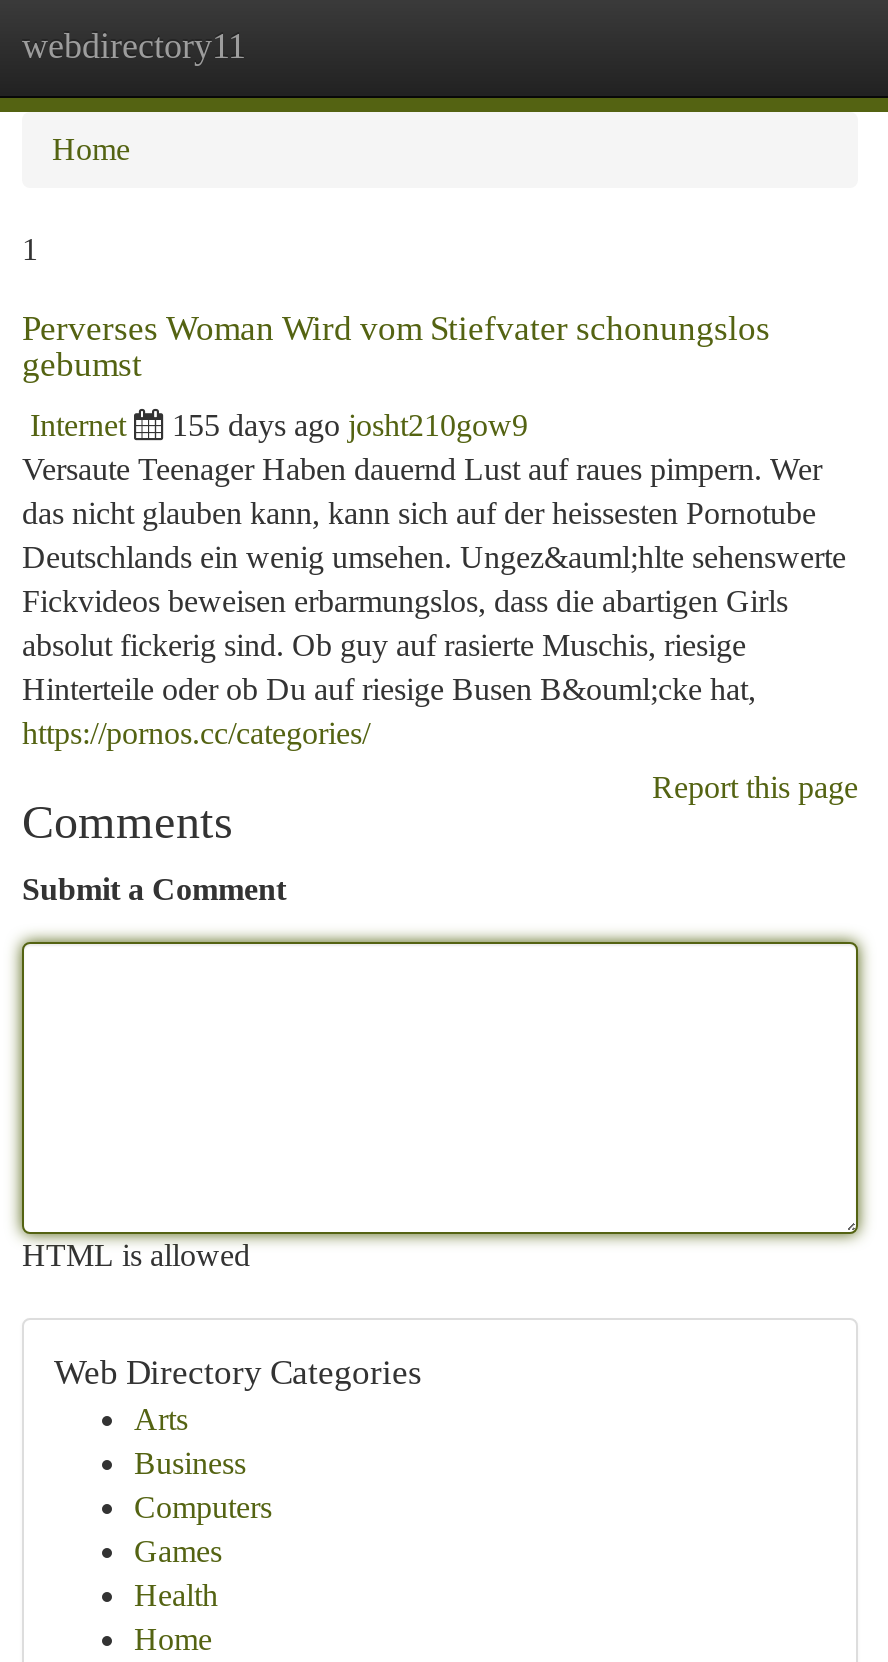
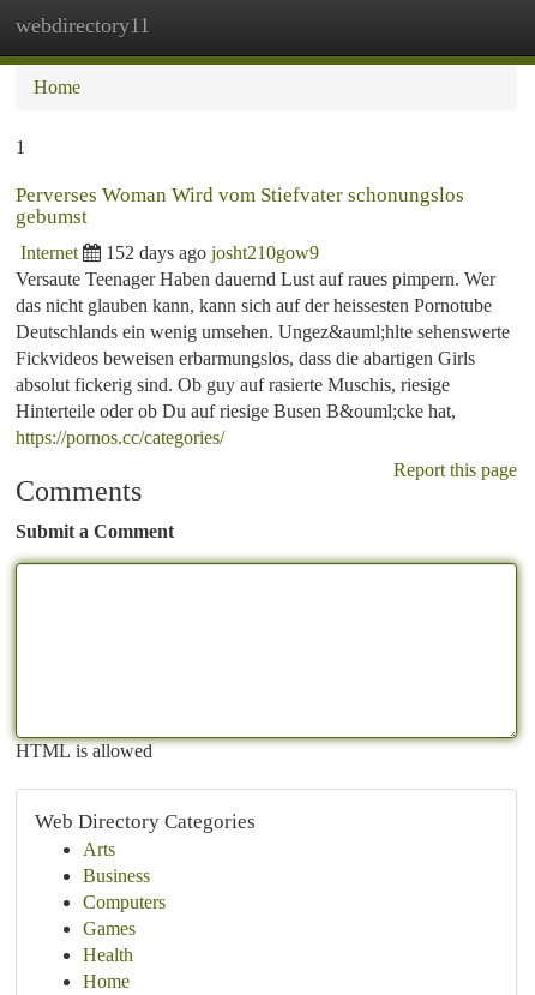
[172,408,528,442] 155 days ago josht210gow9 -> [106,242,319,263] 152 days ago josht210gow9

